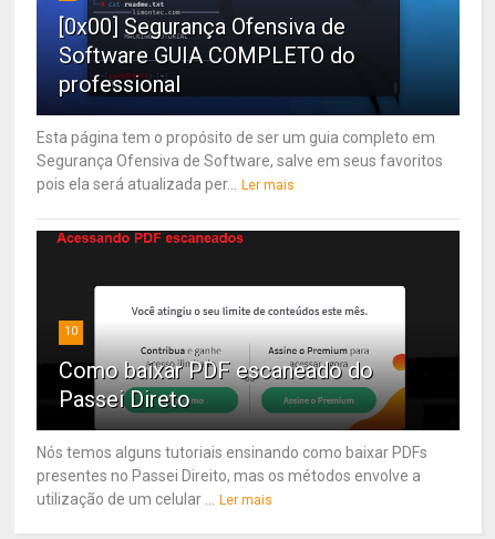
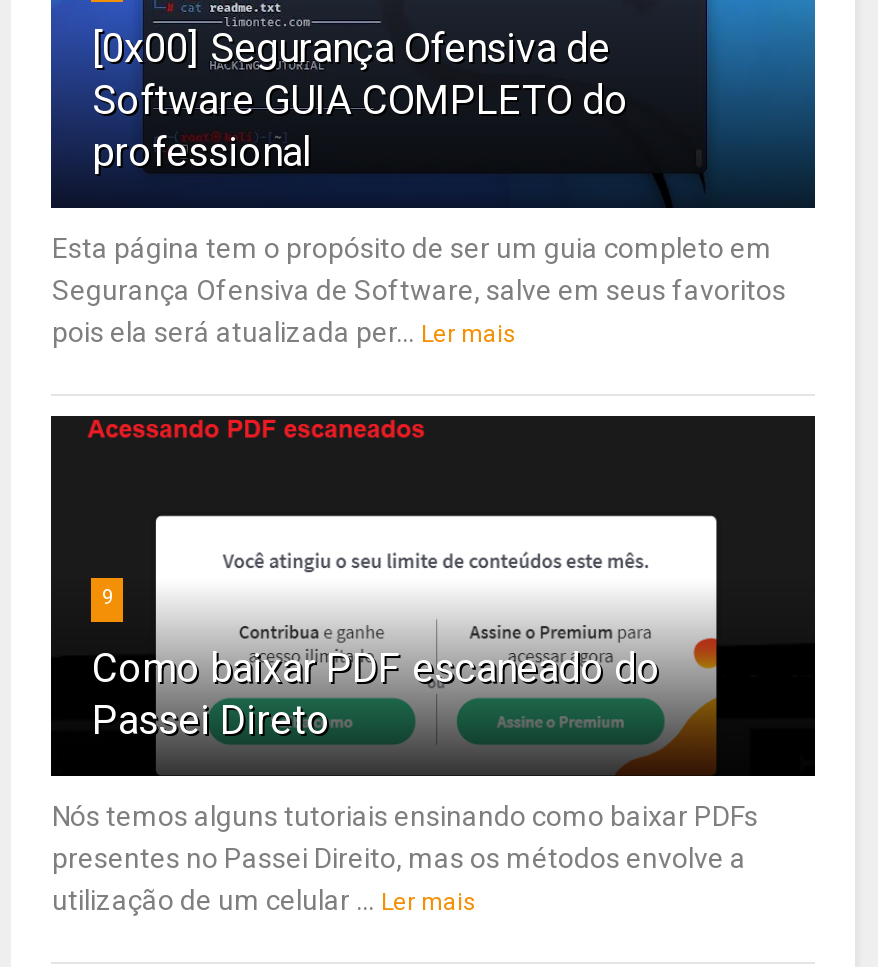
[65,325,78,337] 10 -> [102,585,114,607] 9

